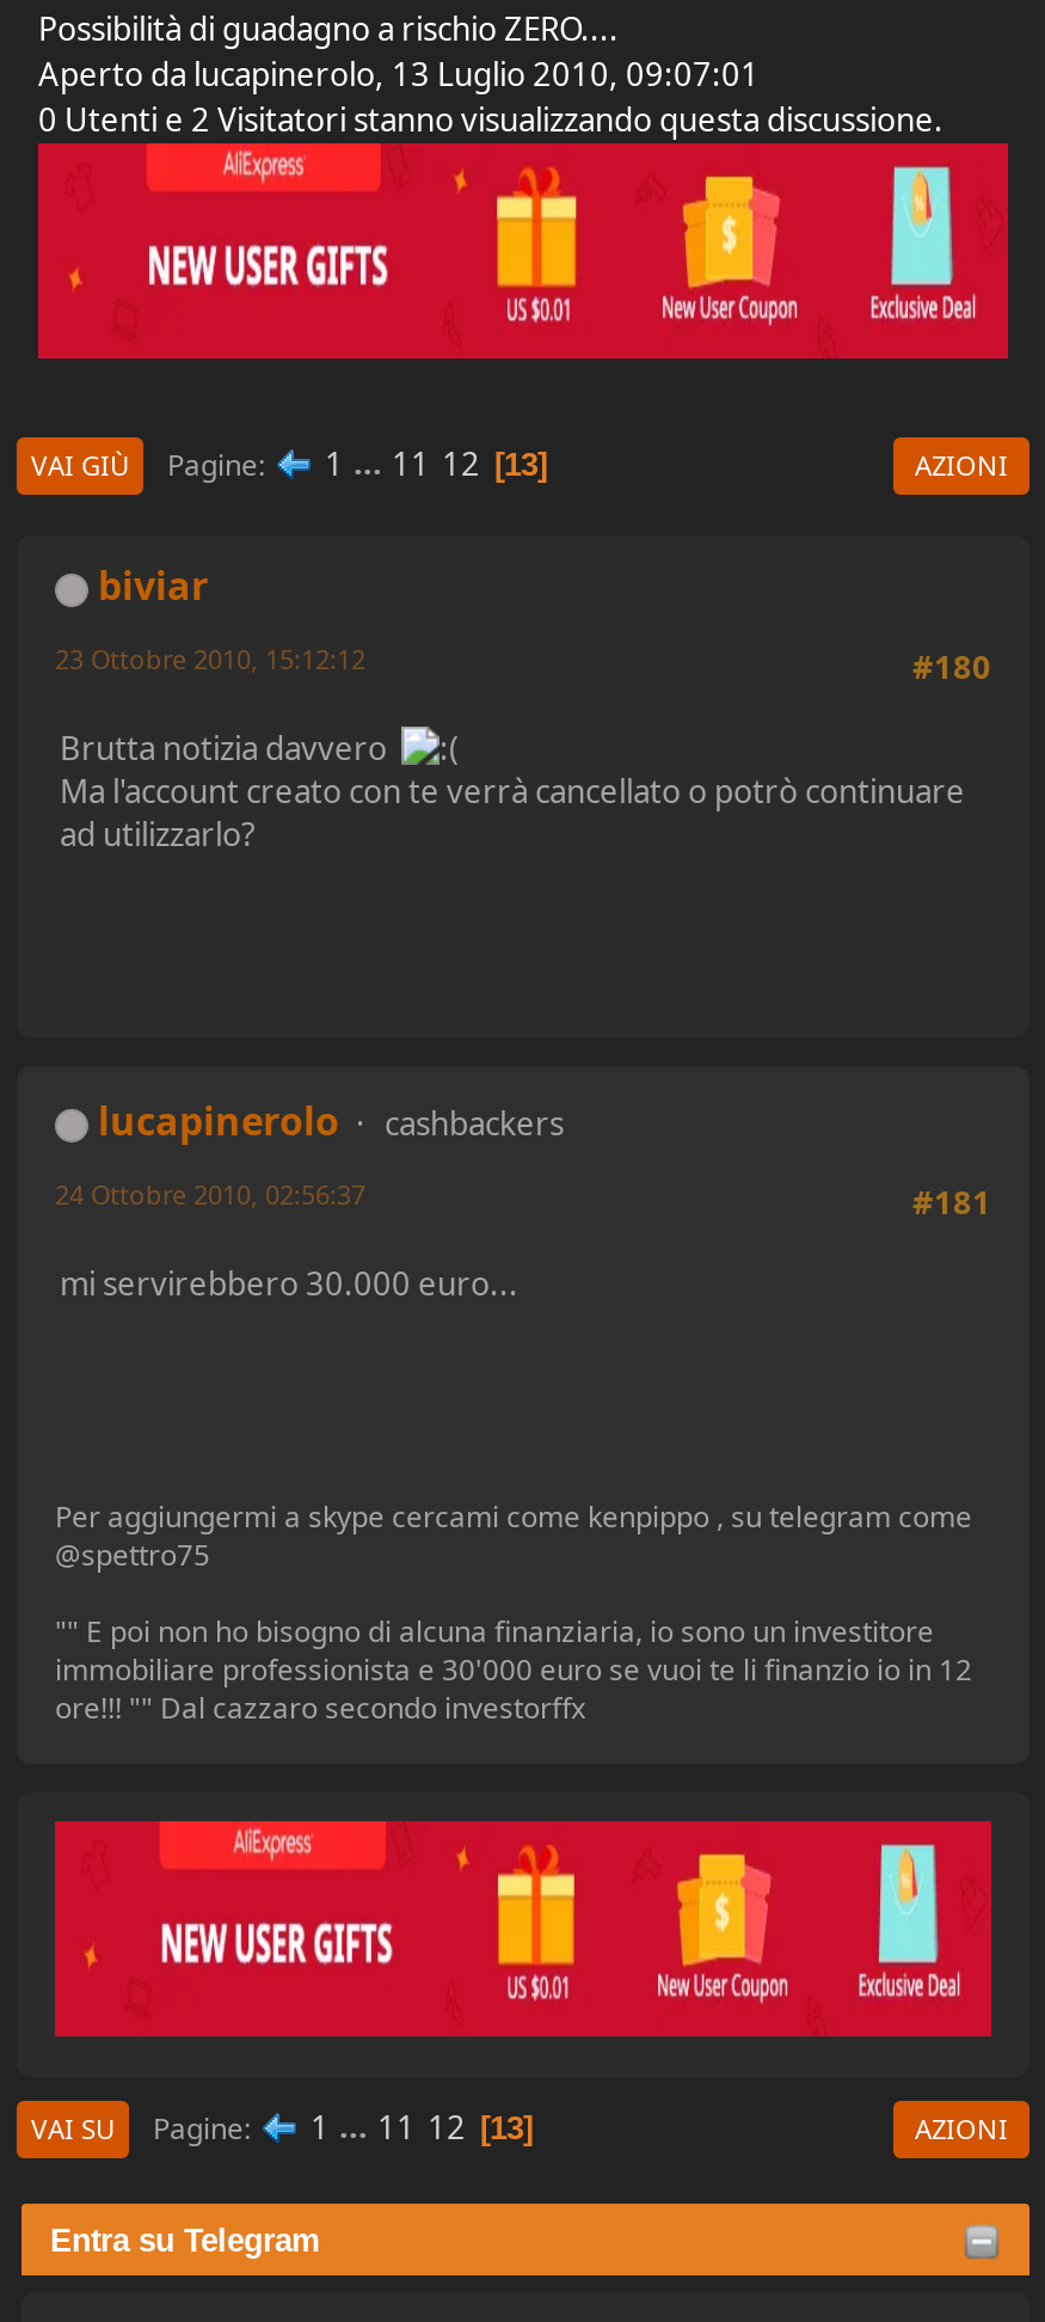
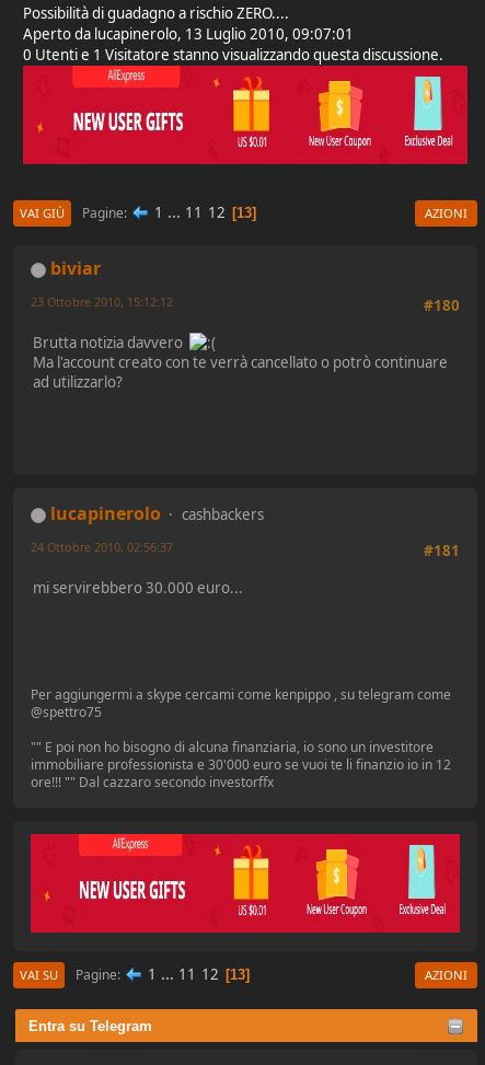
[38,98,943,141] 0 Utenti e 2 Visitatori stanno visualizzando questa discussione. -> [23,45,443,65] 0 Utenti e 1 Visitatore stanno visualizzando questa discussione.

